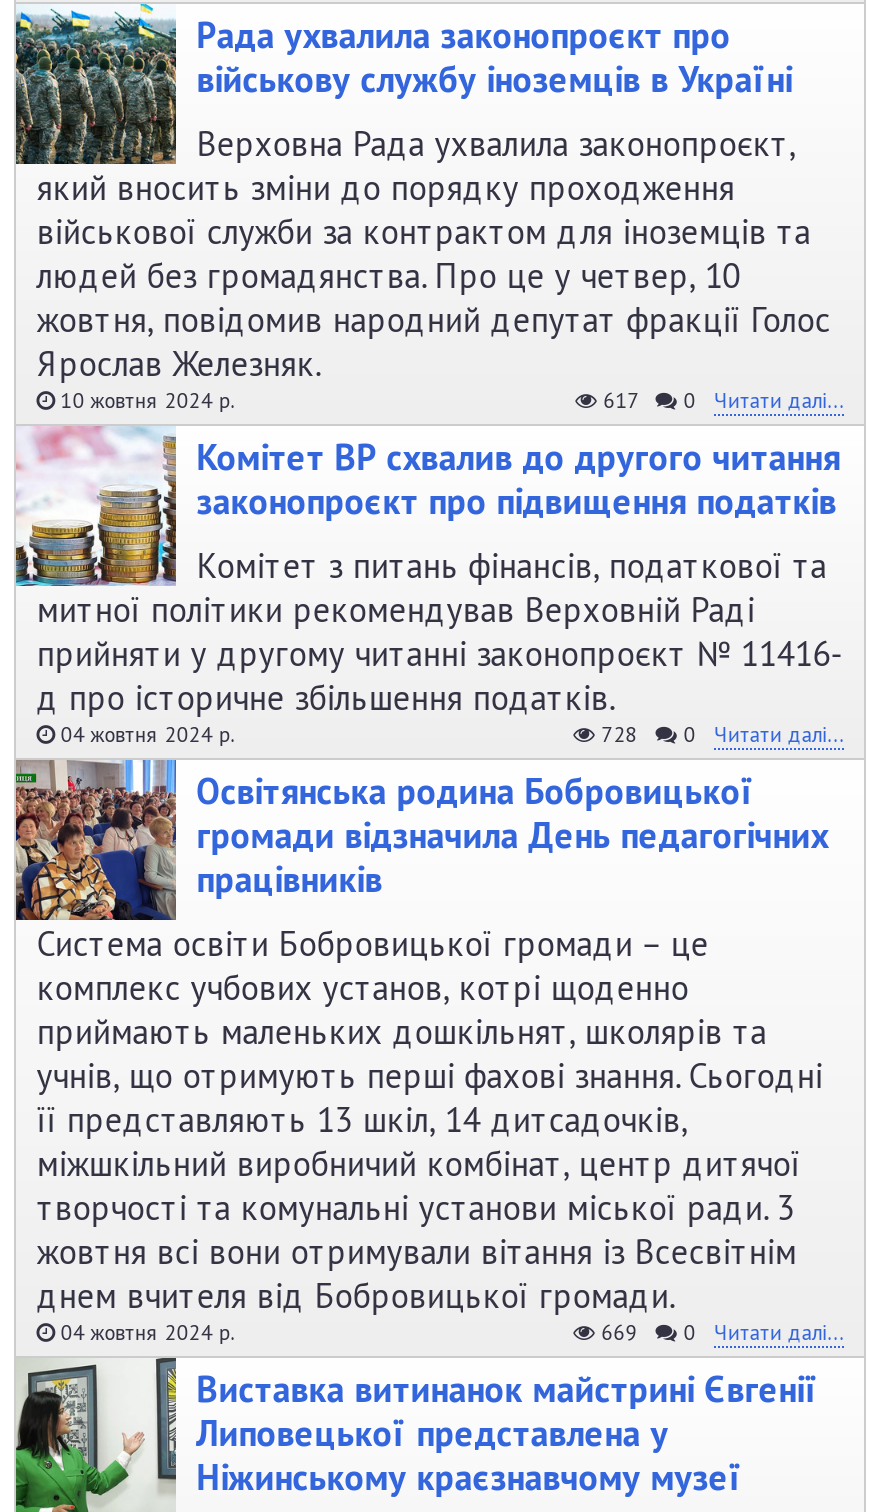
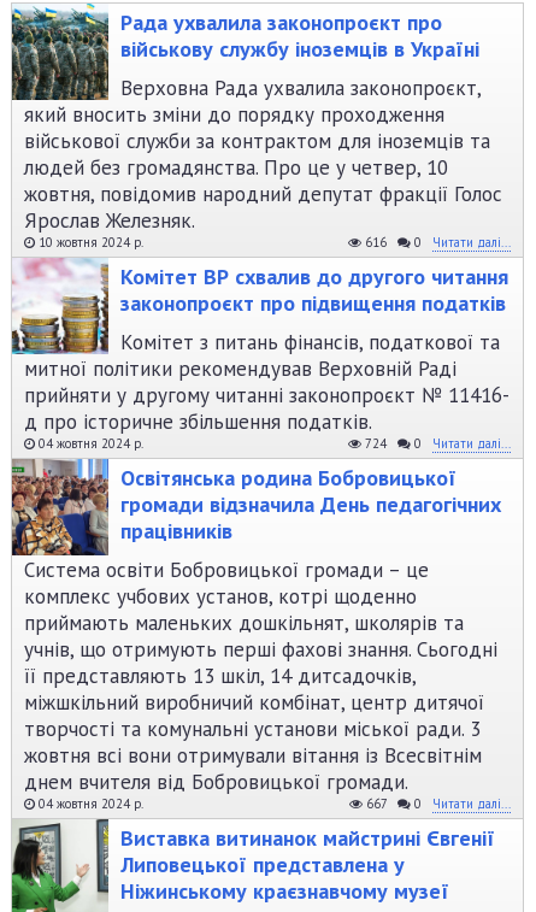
[598,386,844,414] 617 0 Читати далі... -> [361,234,510,251] 616 0 Читати далі...
[596,720,844,748] 728 0 Читати далі... -> [361,435,510,452] 724 0 Читати далі...
[596,1318,844,1346] 669 0 Читати далі... -> [362,795,510,812] 667 0 Читати далі...

